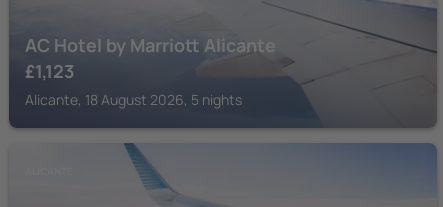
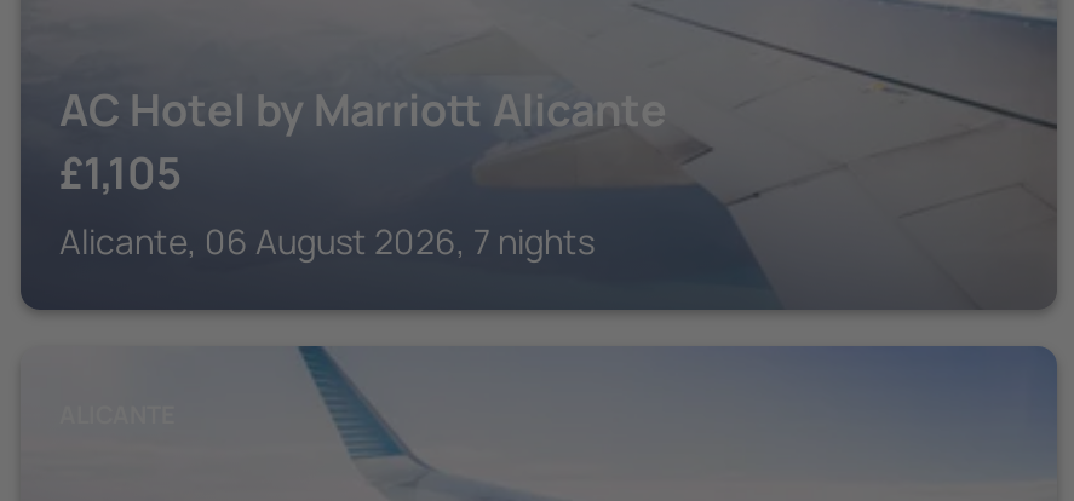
[25,59,74,83] £1,123 -> [59,143,183,201] £1,105
[25,90,242,109] Alicante, 18 August 2026, 5 nights -> [59,218,595,264] Alicante, 06 August 2026, 7 nights

